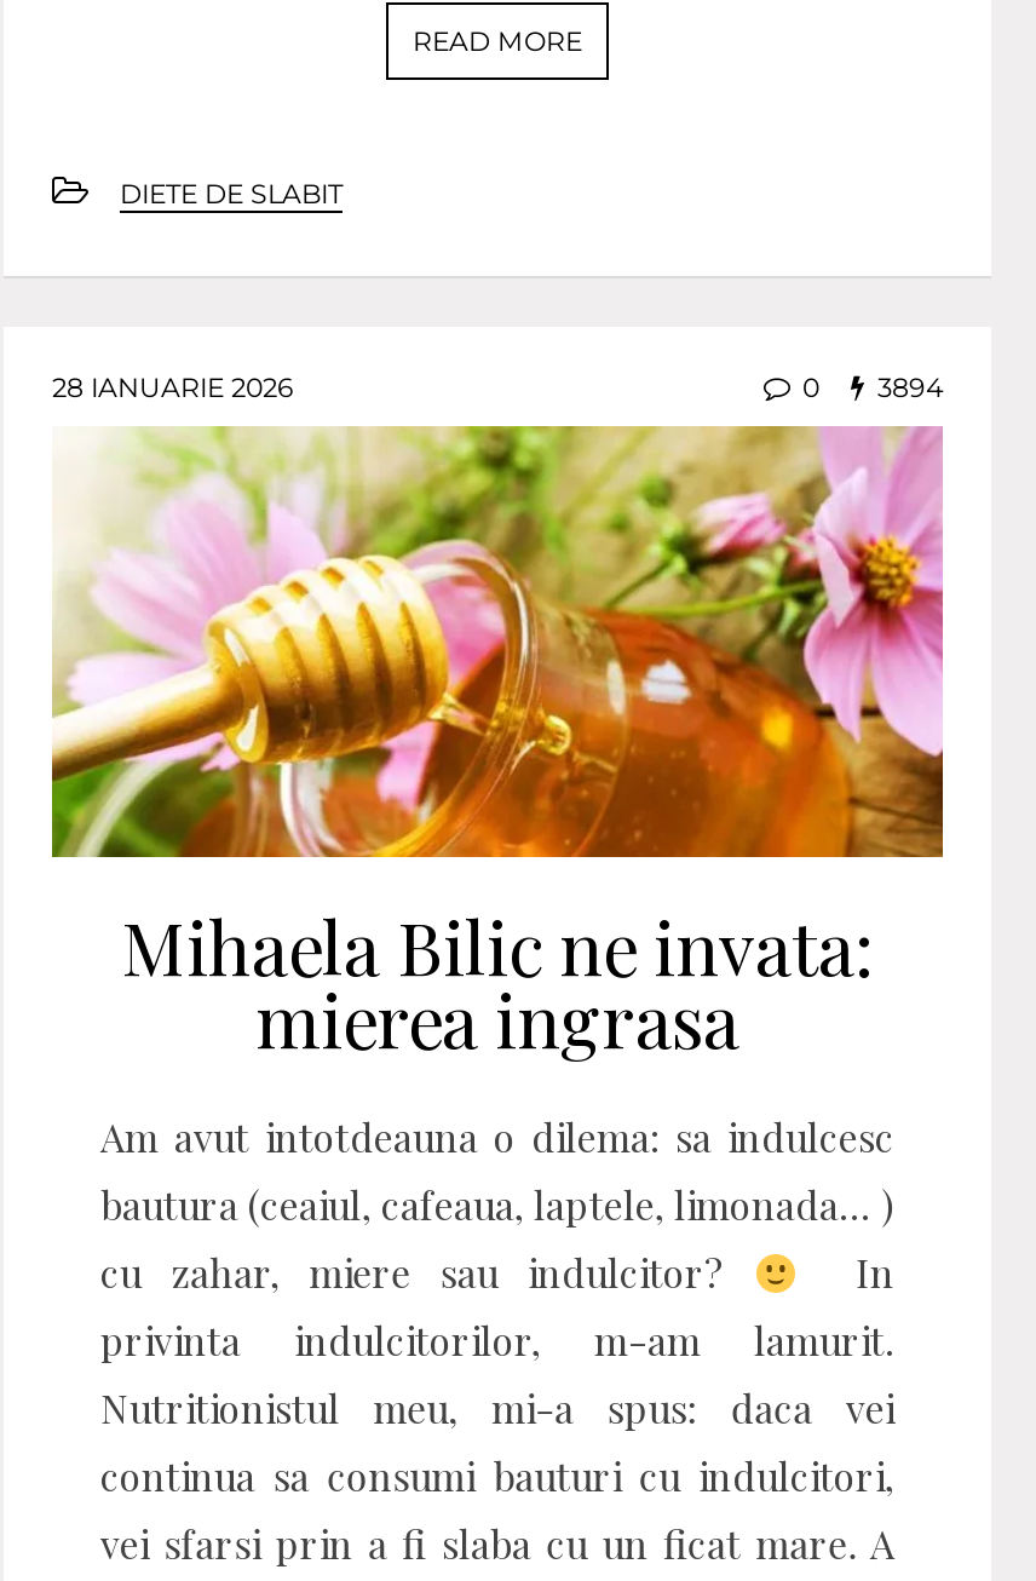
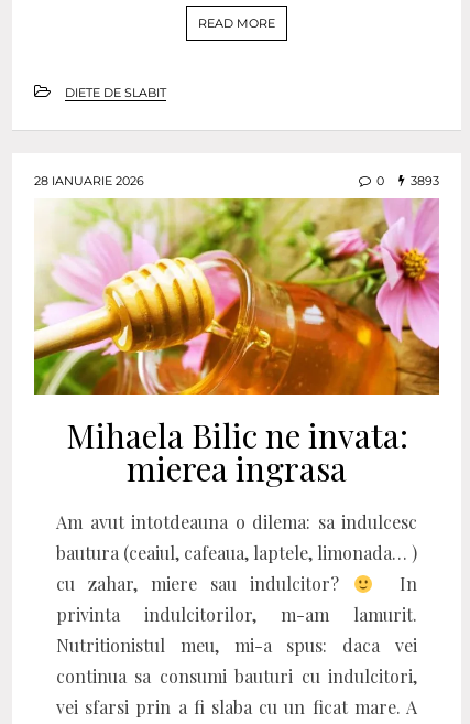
[877,370,943,404] 3894 -> [411,173,439,188] 3893

